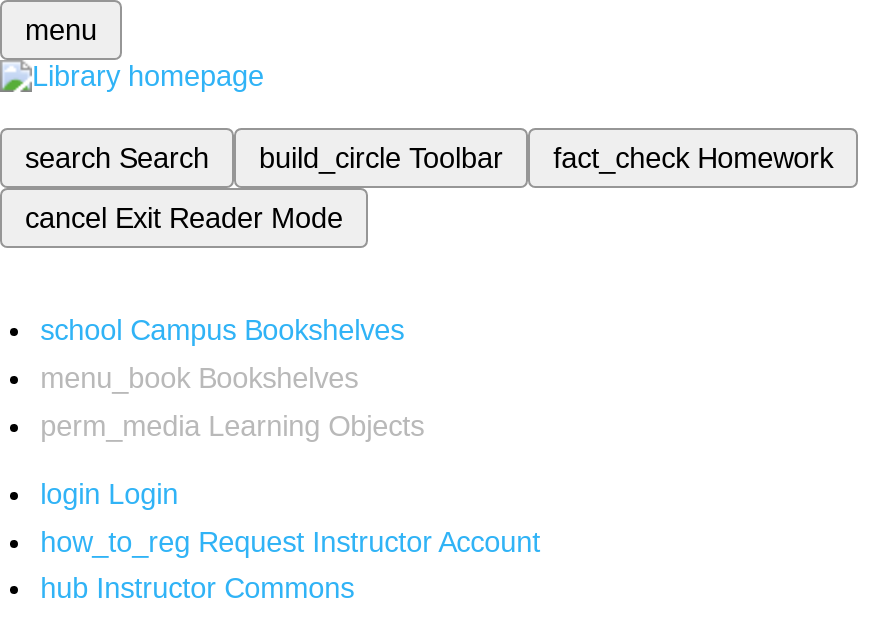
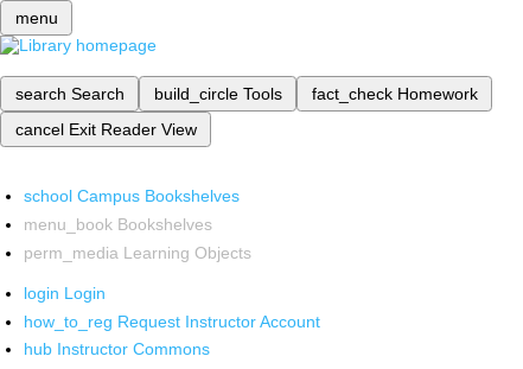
[259,142,503,174] build_circle Toolbar -> [154,84,282,103] build_circle Tools
[25,202,343,234] cancel Exit Reader Mode -> [15,120,196,139] cancel Exit Reader View

